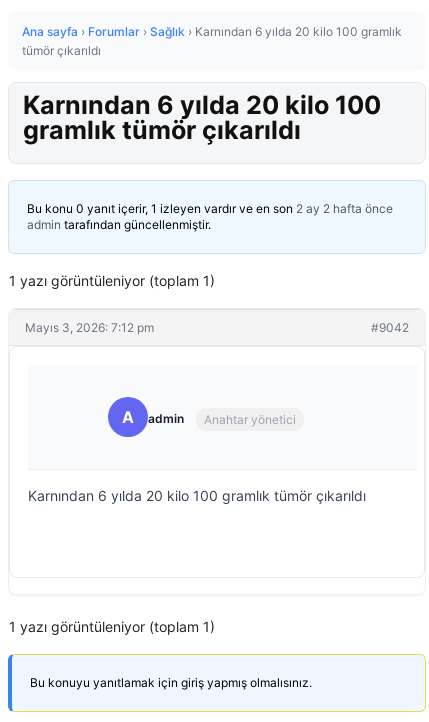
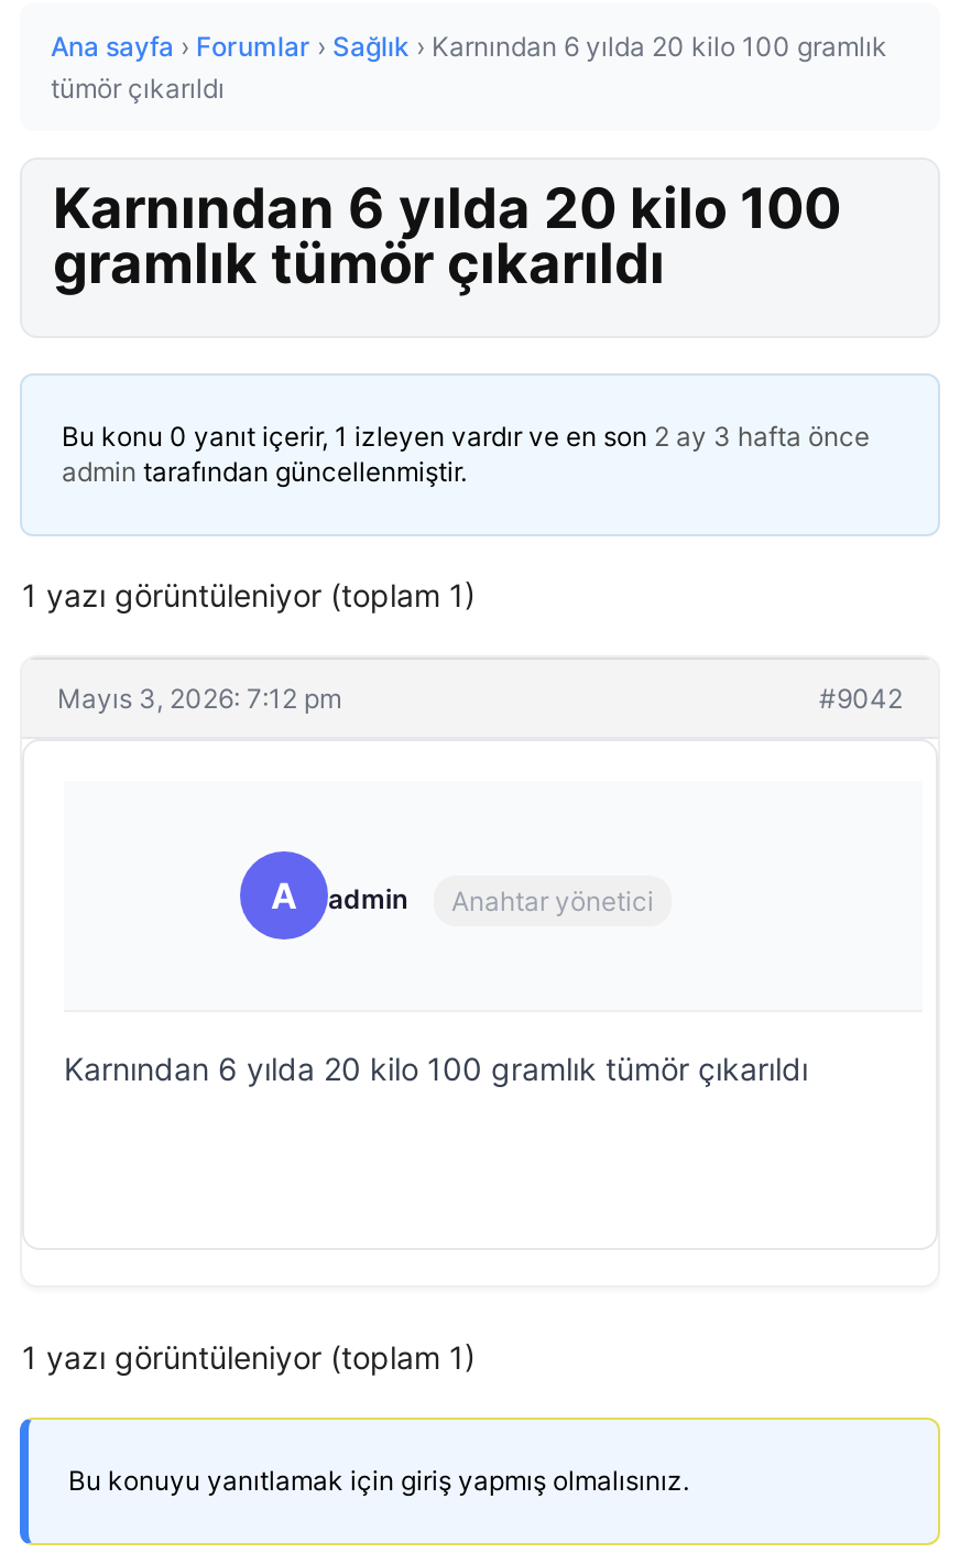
[27,201,393,216] Bu konu 0 yanıt içerir, 1 izleyen vardır ve en son 2 ay 2 hafta önce -> [62,420,870,453] Bu konu 0 yanıt içerir, 1 izleyen vardır ve en son 2 ay 3 hafta önce

